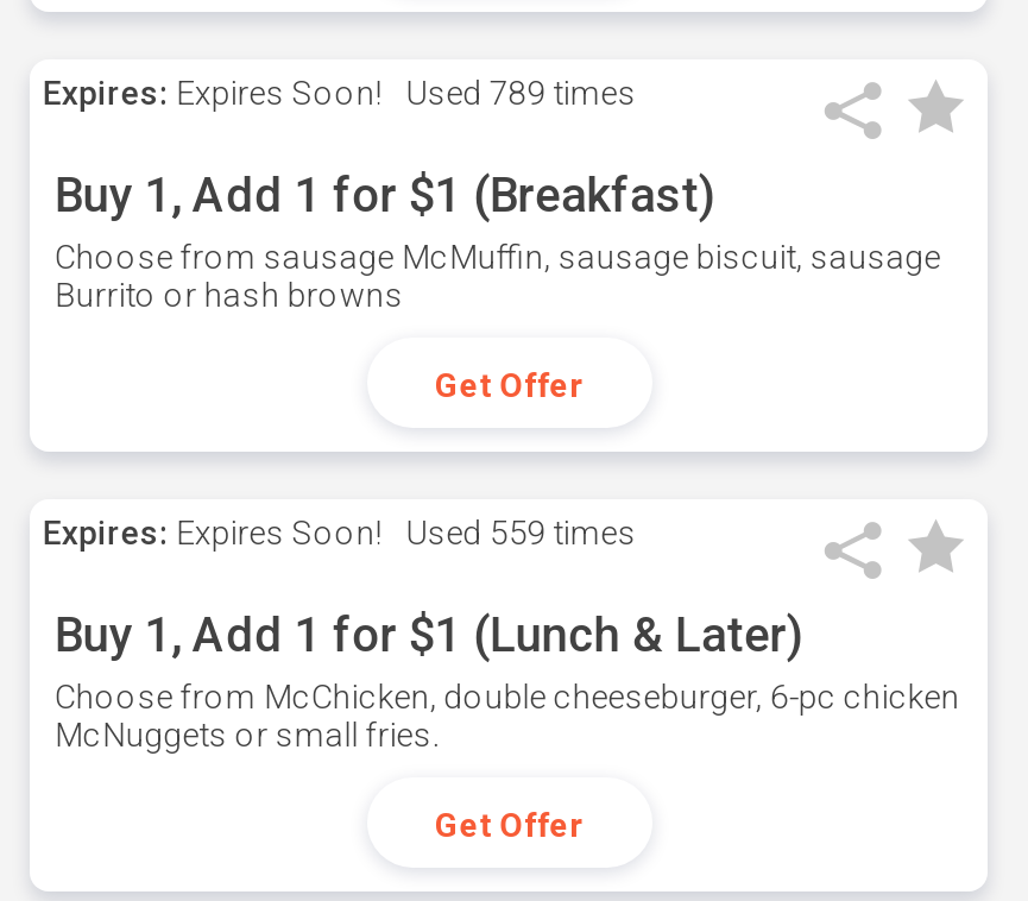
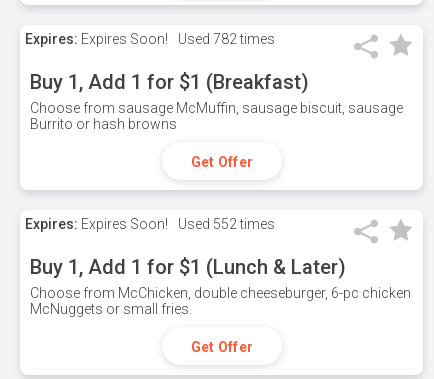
[43,74,637,112] Expires: Expires Soon! Used 789 times -> [25,31,275,47] Expires: Expires Soon! Used 782 times
[43,513,637,552] Expires: Expires Soon! Used 559 times -> [25,216,275,232] Expires: Expires Soon! Used 552 times

